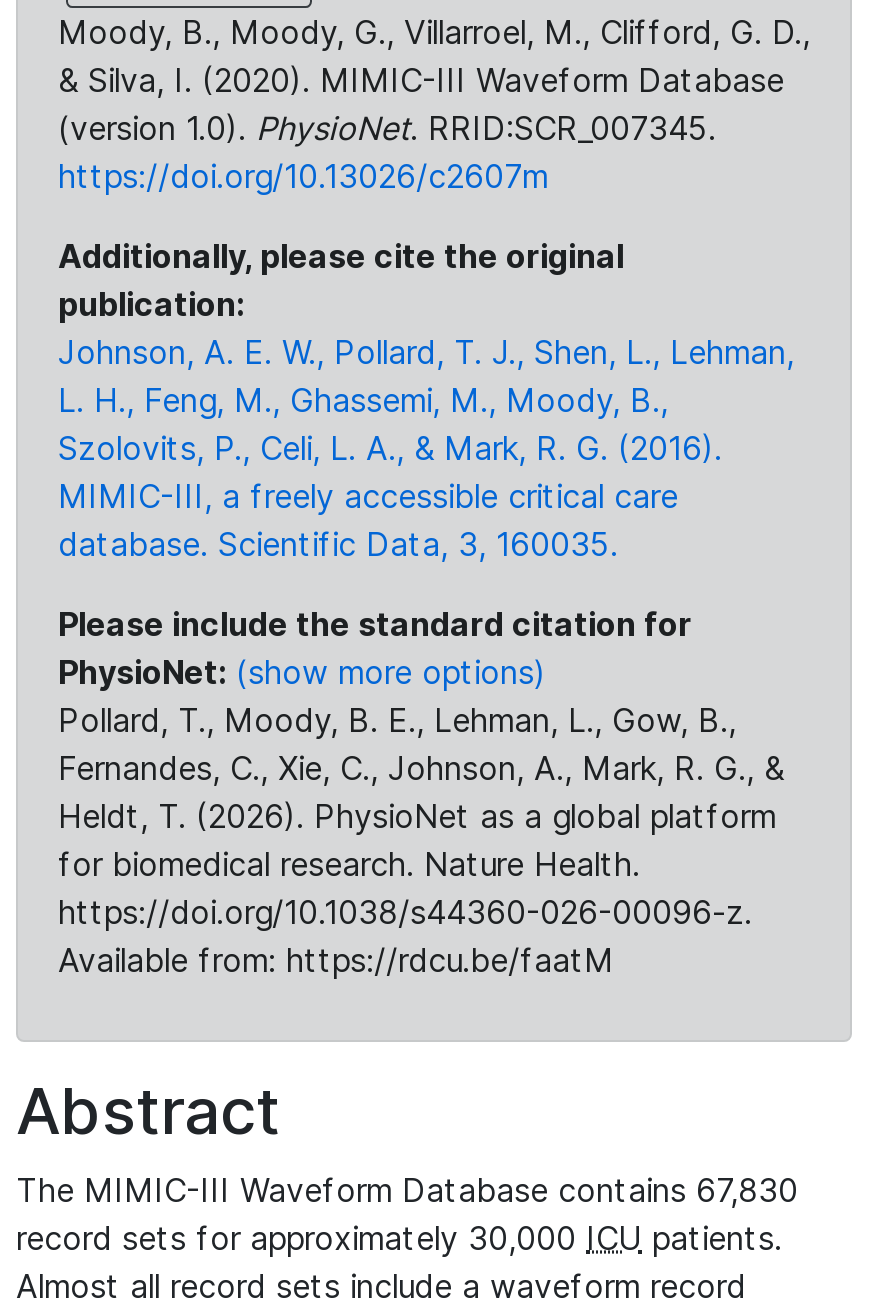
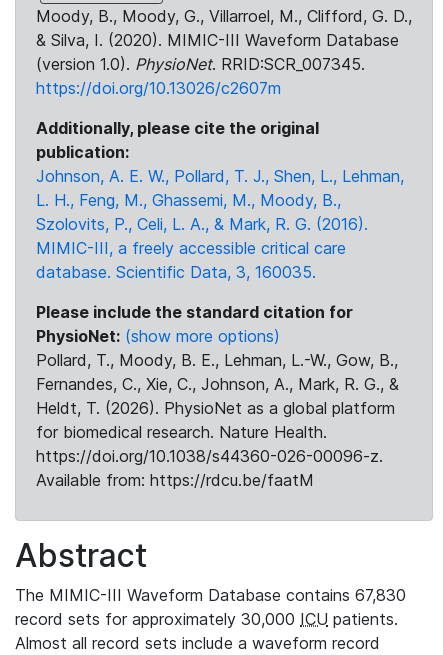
[58,700,736,740] Pollard, T., Moody, B. E., Lehman, L., Gow, B., -> [36,350,398,370] Pollard, T., Moody, B. E., Lehman, L.-W., Gow, B.,

